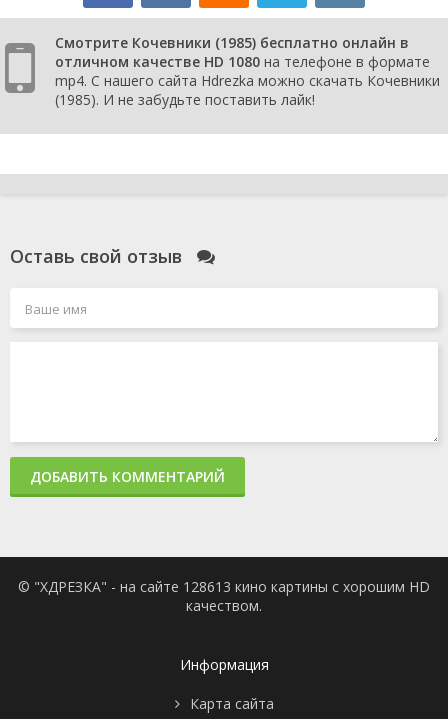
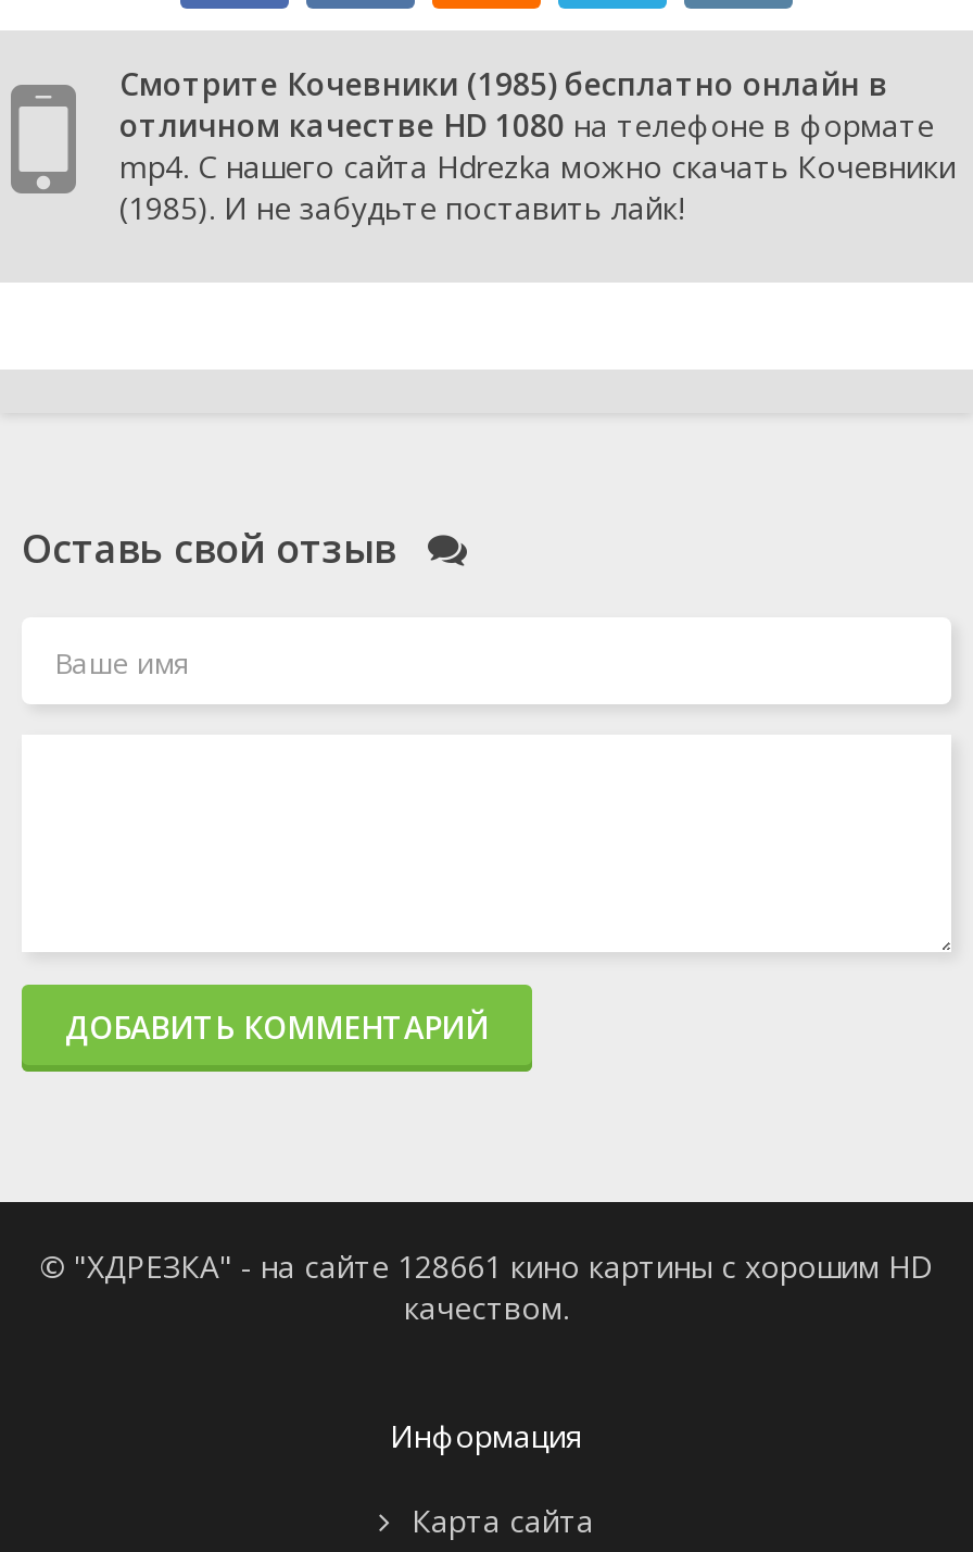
[18,577,430,596] © "ХДРЕЗКА" - на сайте 128613 кино картины с хорошим HD -> [39,1245,934,1287] © "ХДРЕЗКА" - на сайте 128661 кино картины с хорошим HD

